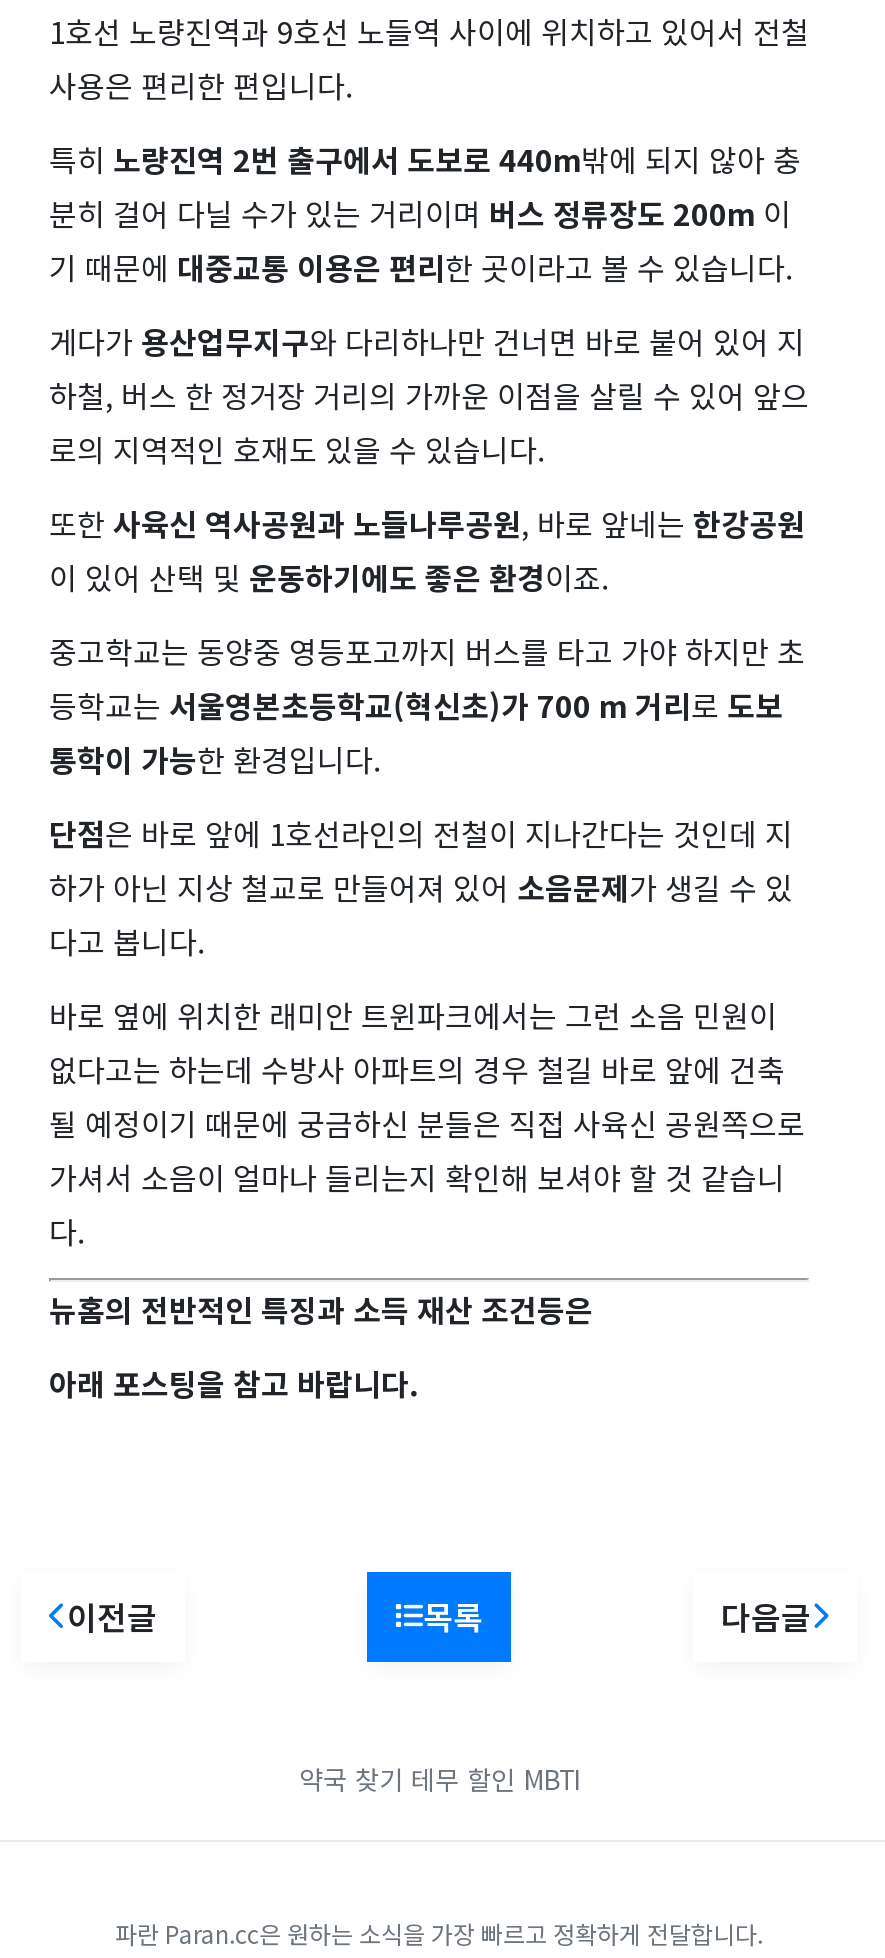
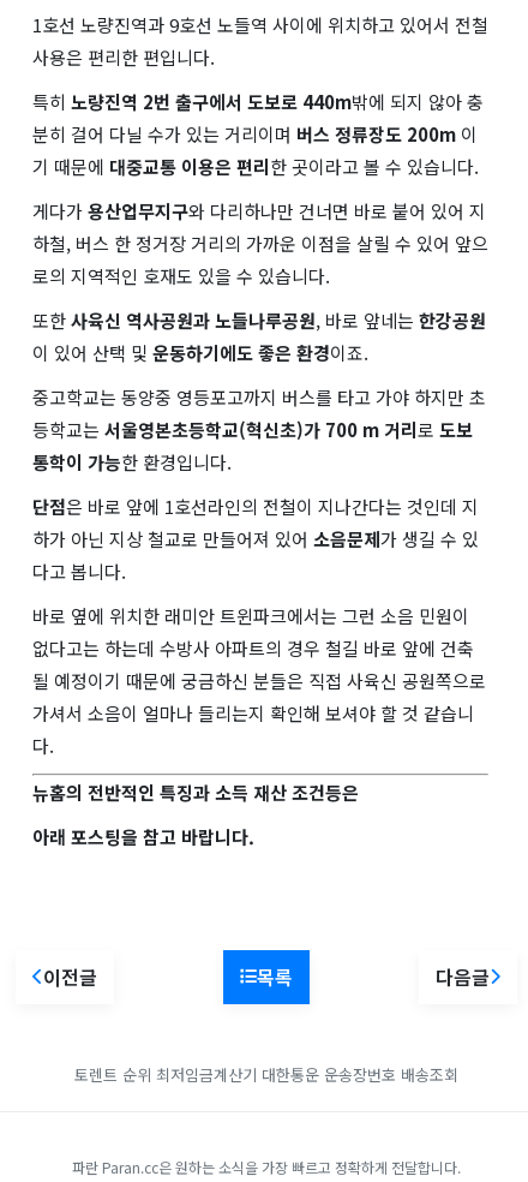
[299,1759,579,1797] 약국 찾기 테무 할인 MBTI -> [74,1062,458,1085] 토렌트 순위 최저임금계산기 대한통운 운송장번호 배송조회

